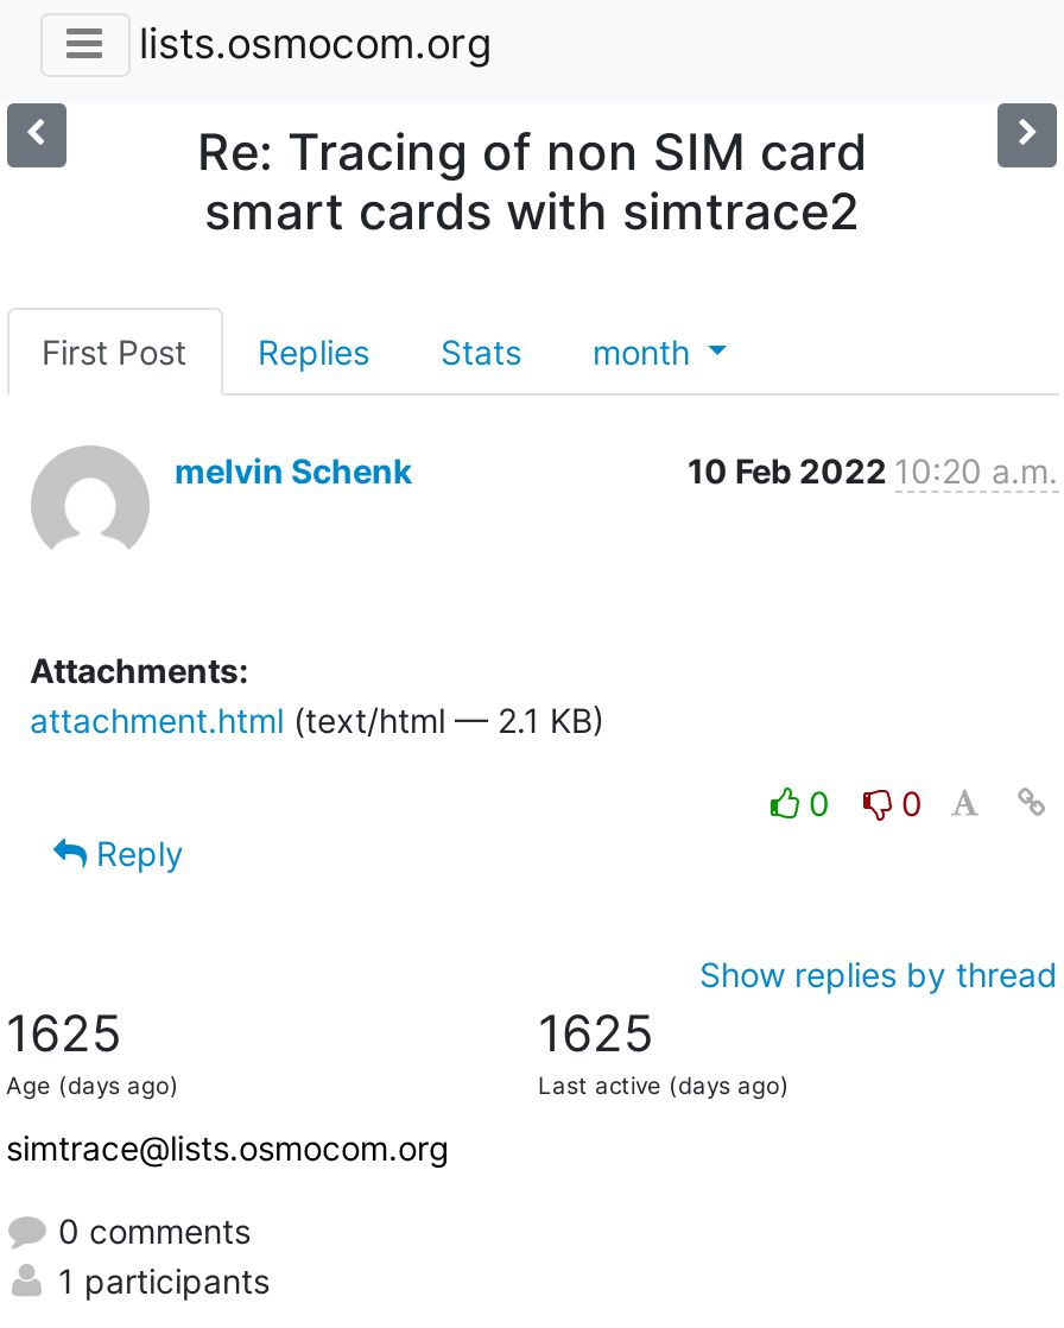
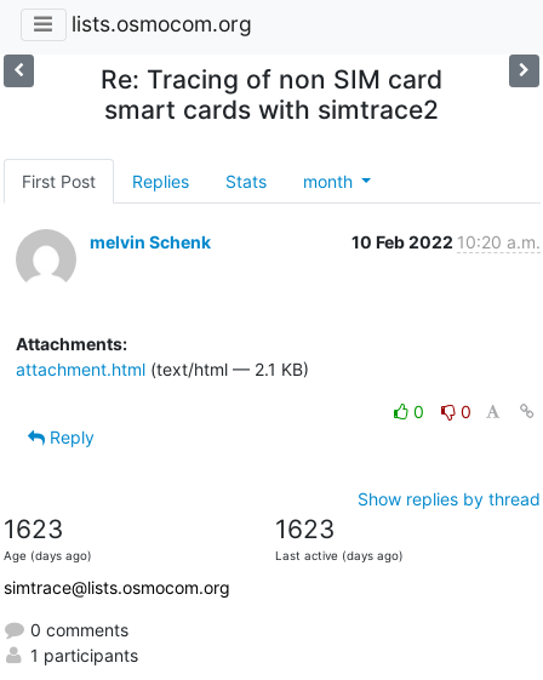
[6,1003,122,1063] 1625 -> [3,514,62,544] 1623
[538,1003,654,1063] 1625 -> [275,514,334,544] 1623

